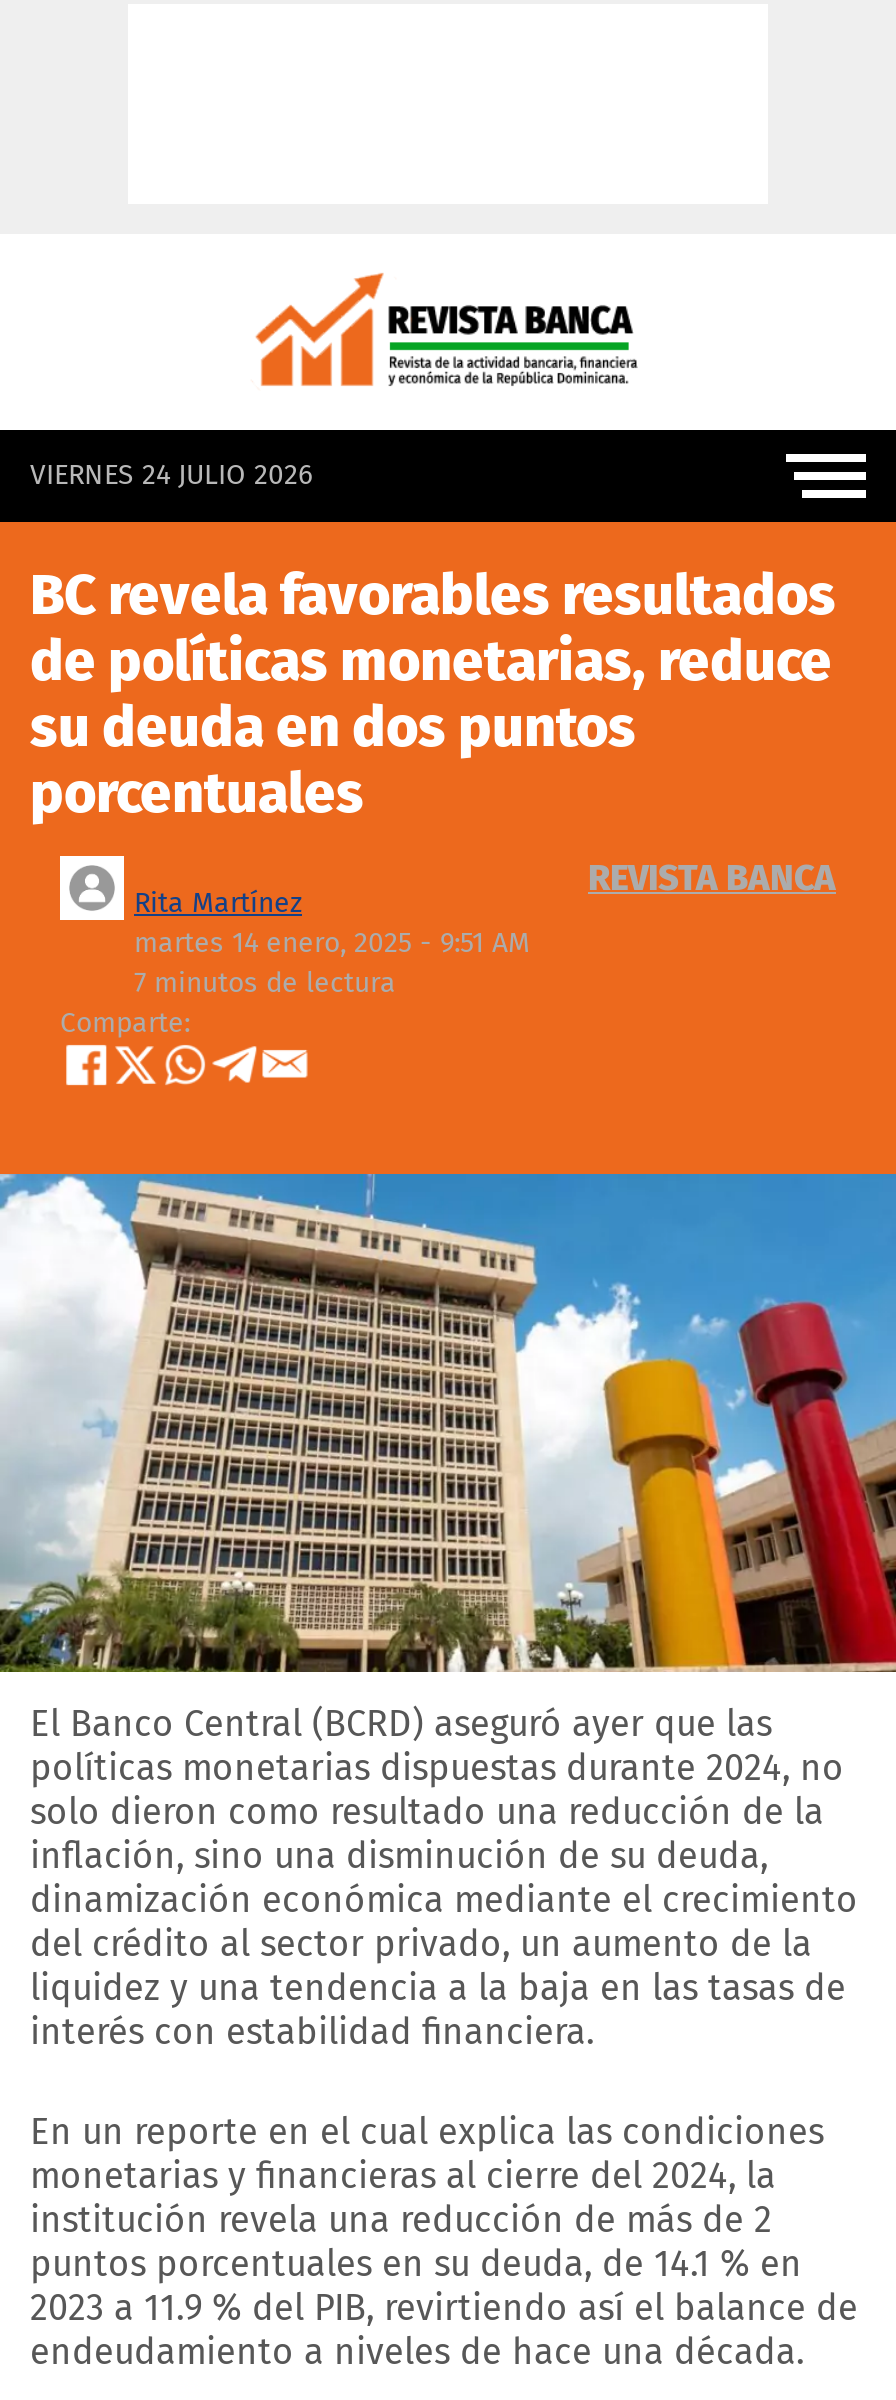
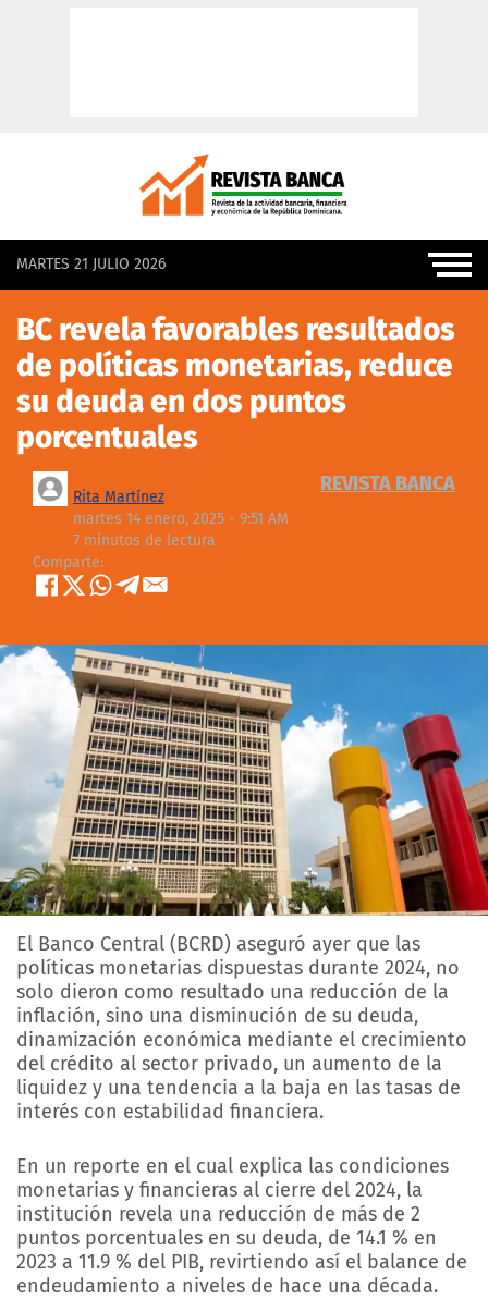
[30,458,312,492] VIERNES 24 JULIO 2026 -> [16,255,166,273] MARTES 21 JULIO 2026

